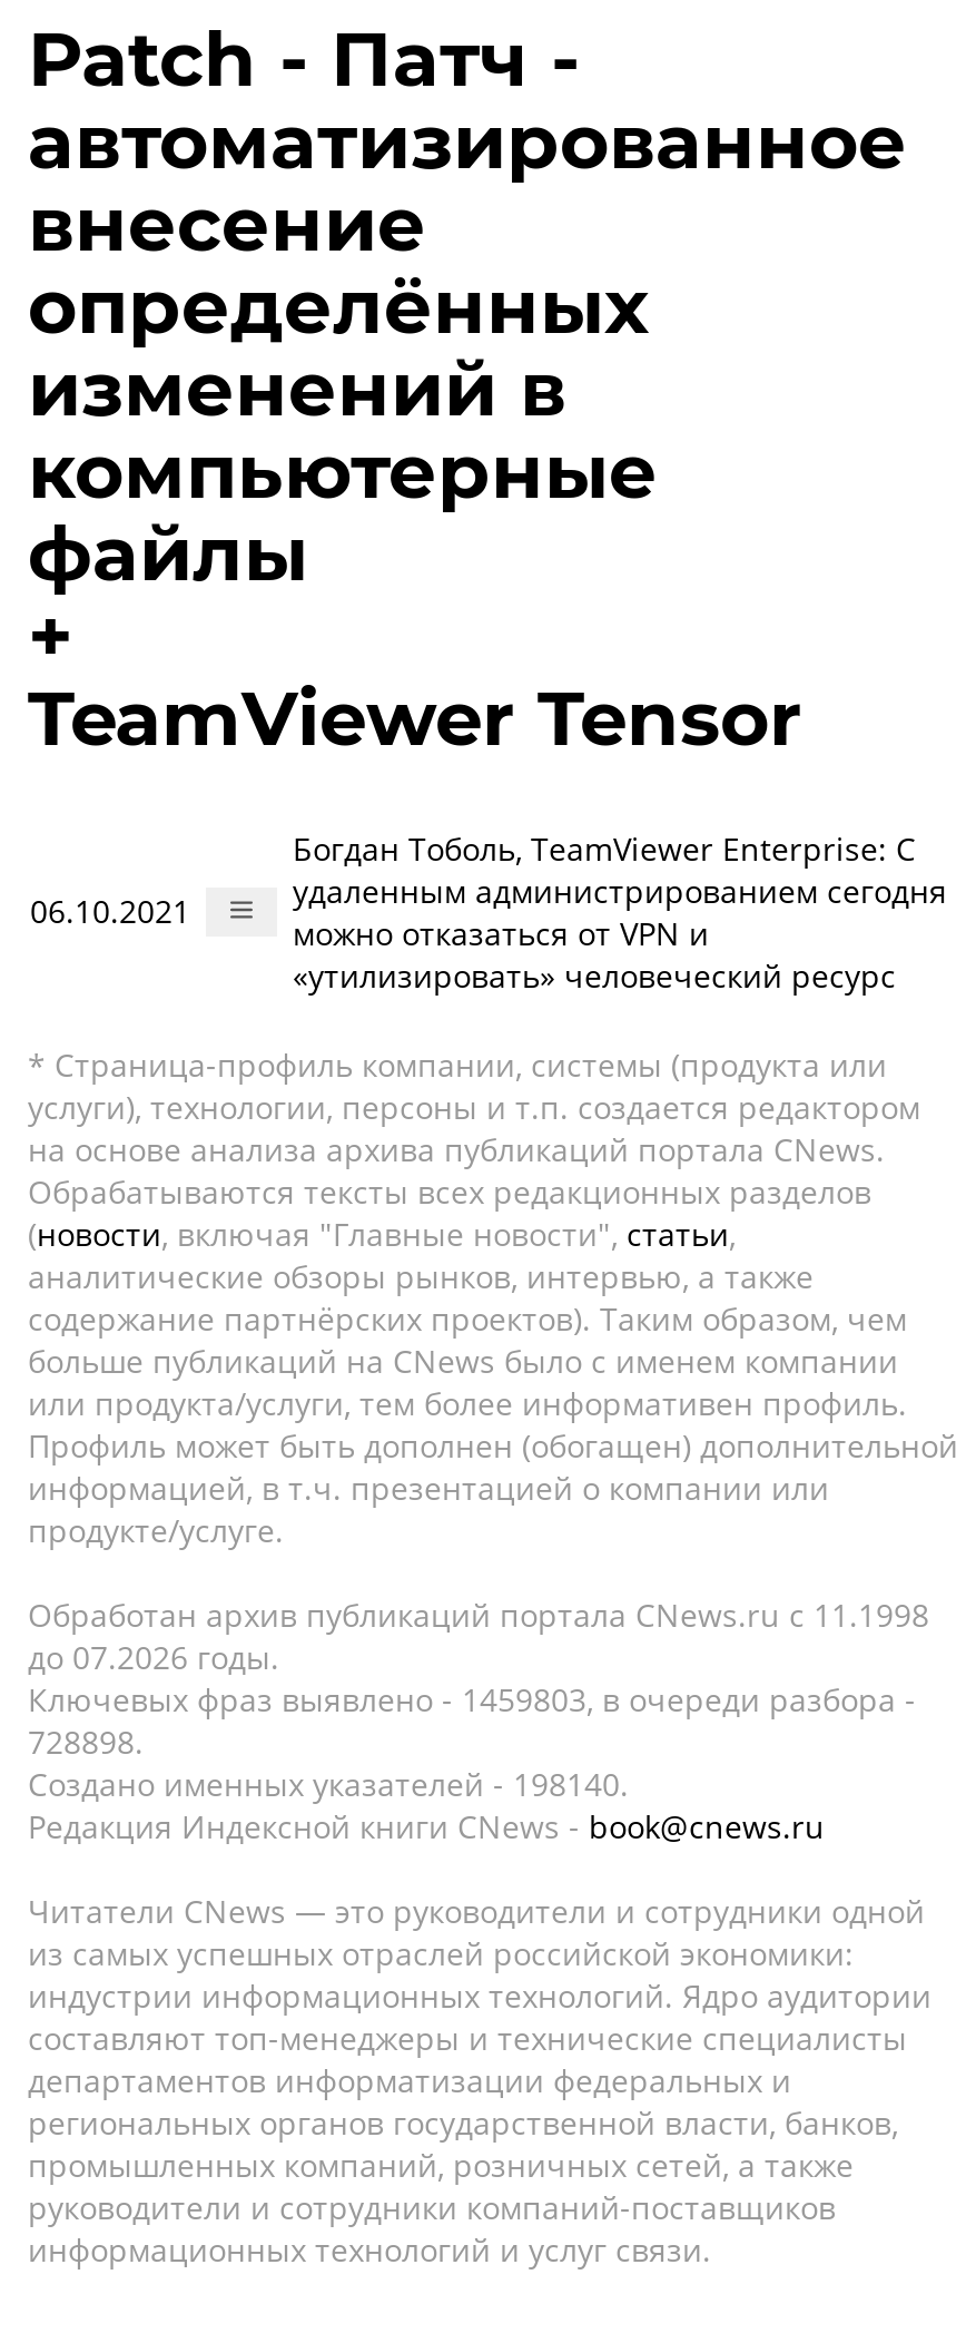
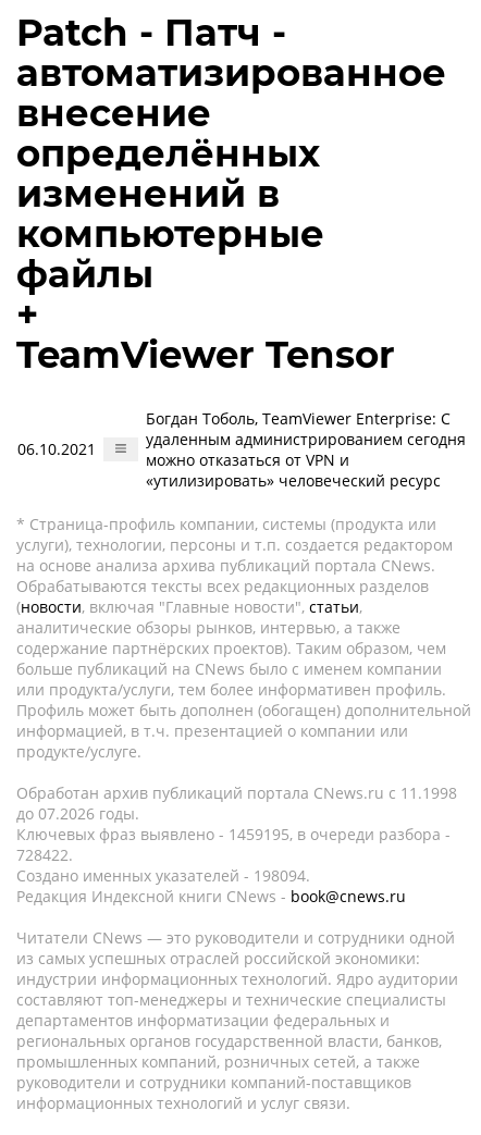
[28,1678,916,1721] Ключевых фраз выявлено - 1459803, в очереди разбора - -> [16,824,451,844] Ключевых фраз выявлено - 1459195, в очереди разбора -
[28,1721,144,1763] 728898. -> [16,844,73,865] 728422.
[28,1763,629,1805] Создано именных указателей - 198140. -> [16,865,310,886] Создано именных указателей - 198094.

